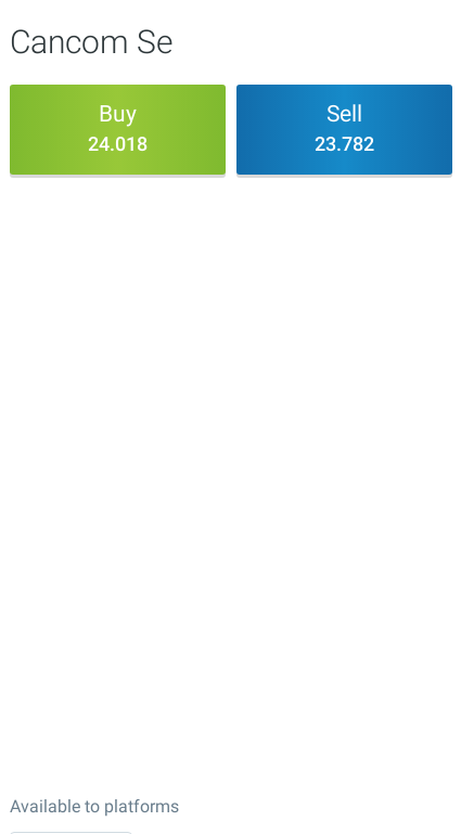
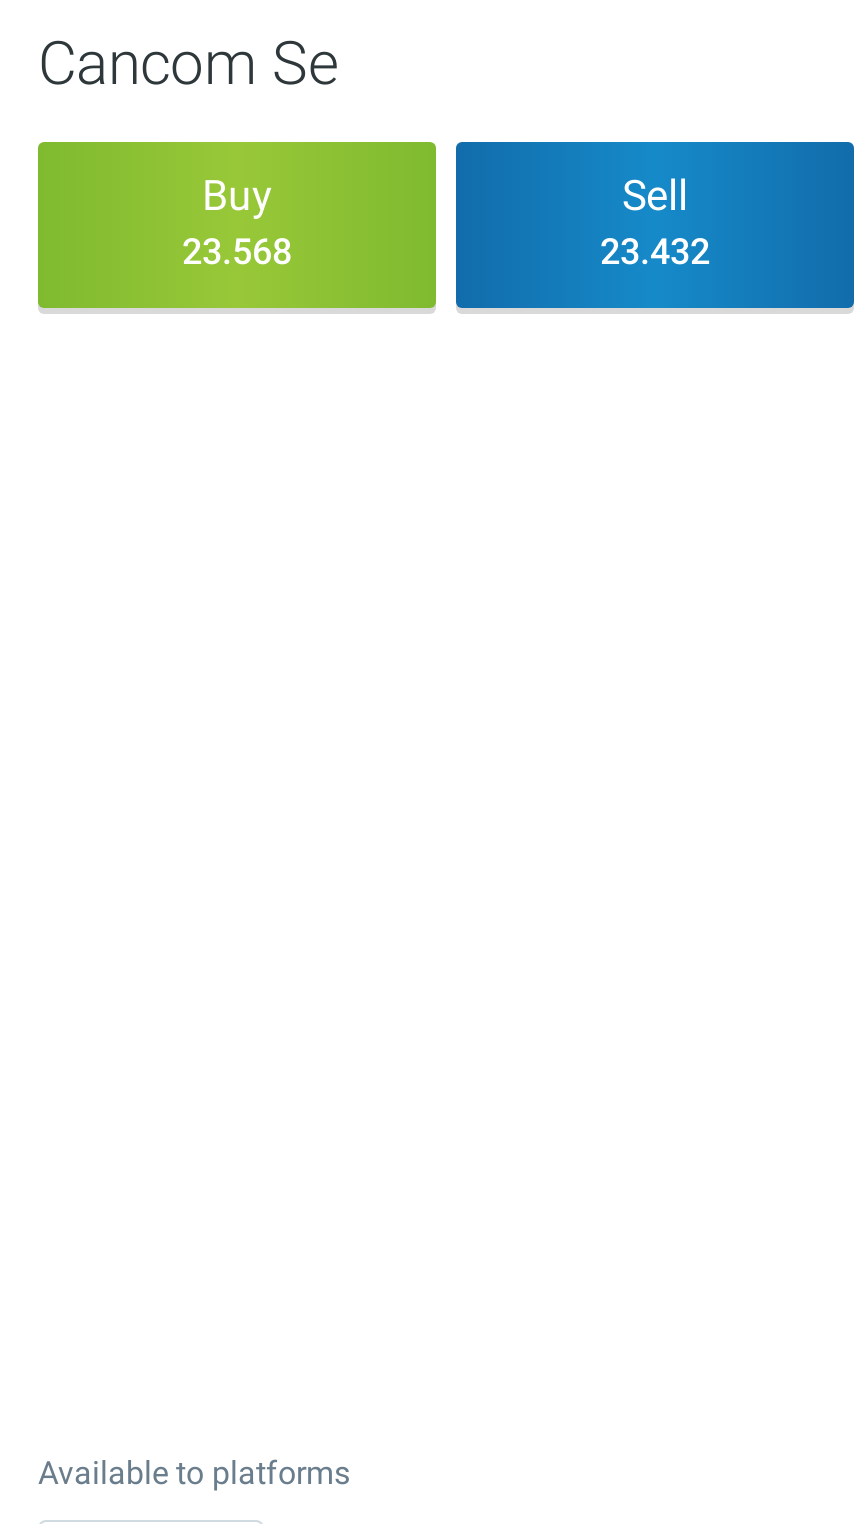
[88,132,148,155] 24.018 -> [182,230,292,272] 23.568
[315,132,374,155] 23.782 -> [600,230,710,272] 23.432

